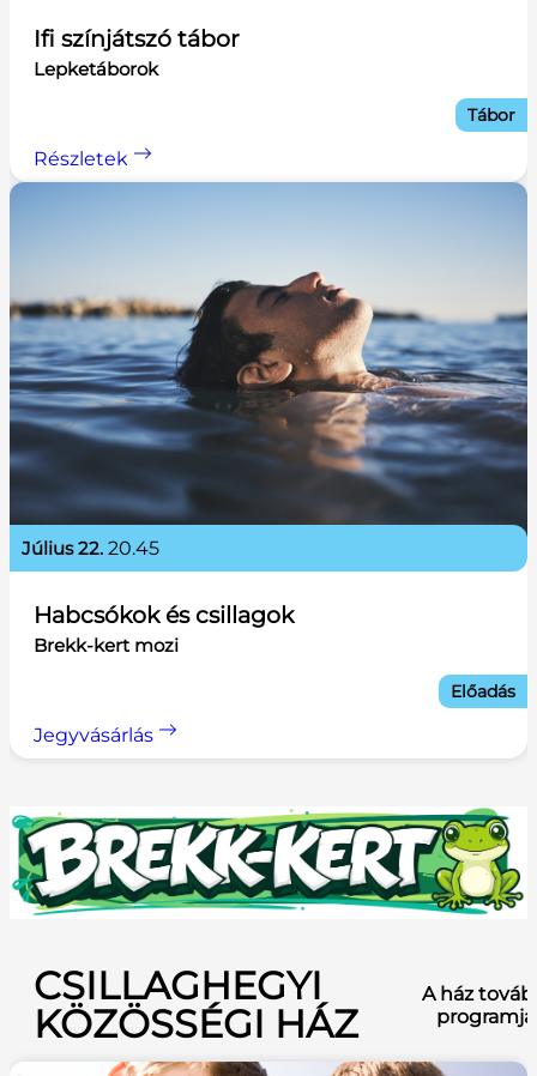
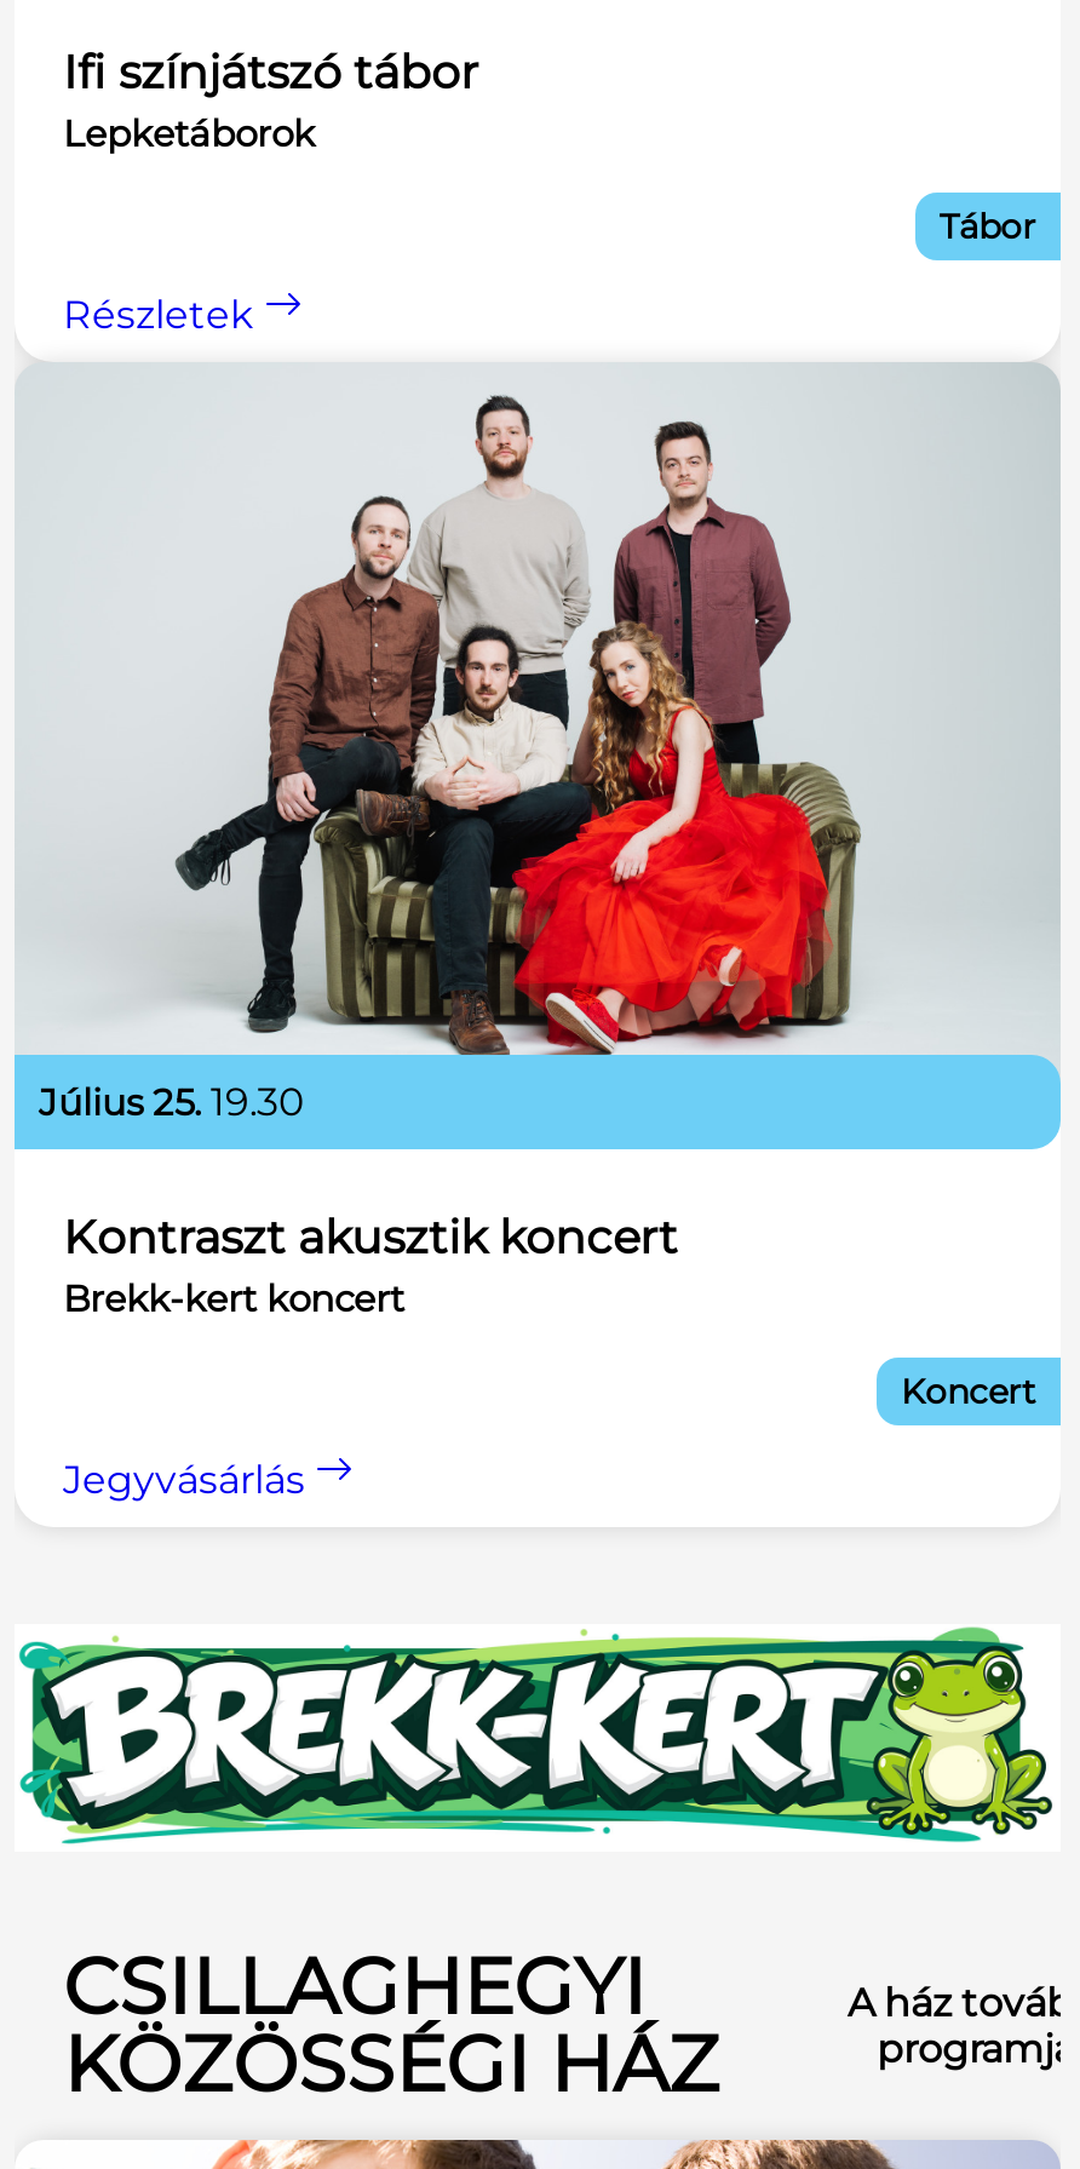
[8,182,529,560] [image] | július 22. 20.45 -> [15,365,1061,1125] [image] | július 25. 19.30
[34,602,294,657] Habcsókok és csillagok | Brekk-kert mozi -> [63,1210,678,1321] Kontraszt akusztik koncert | Brekk-kert koncert
[451,681,515,702] Előadás -> [901,1370,1036,1413] Koncert

